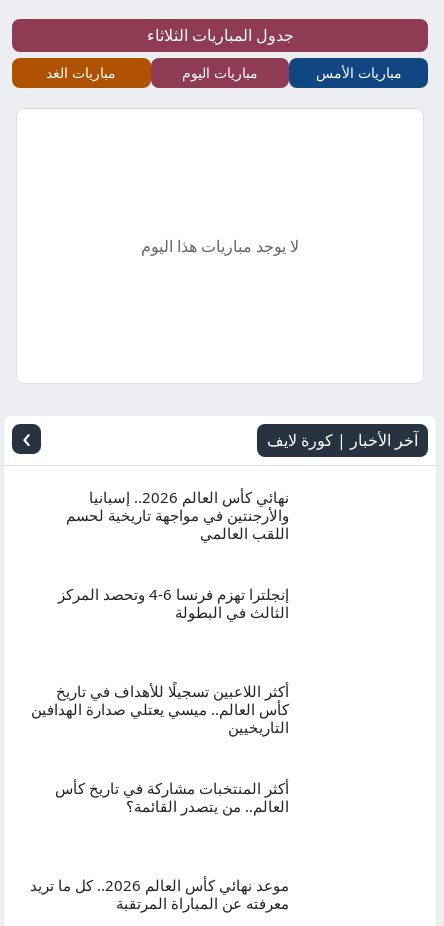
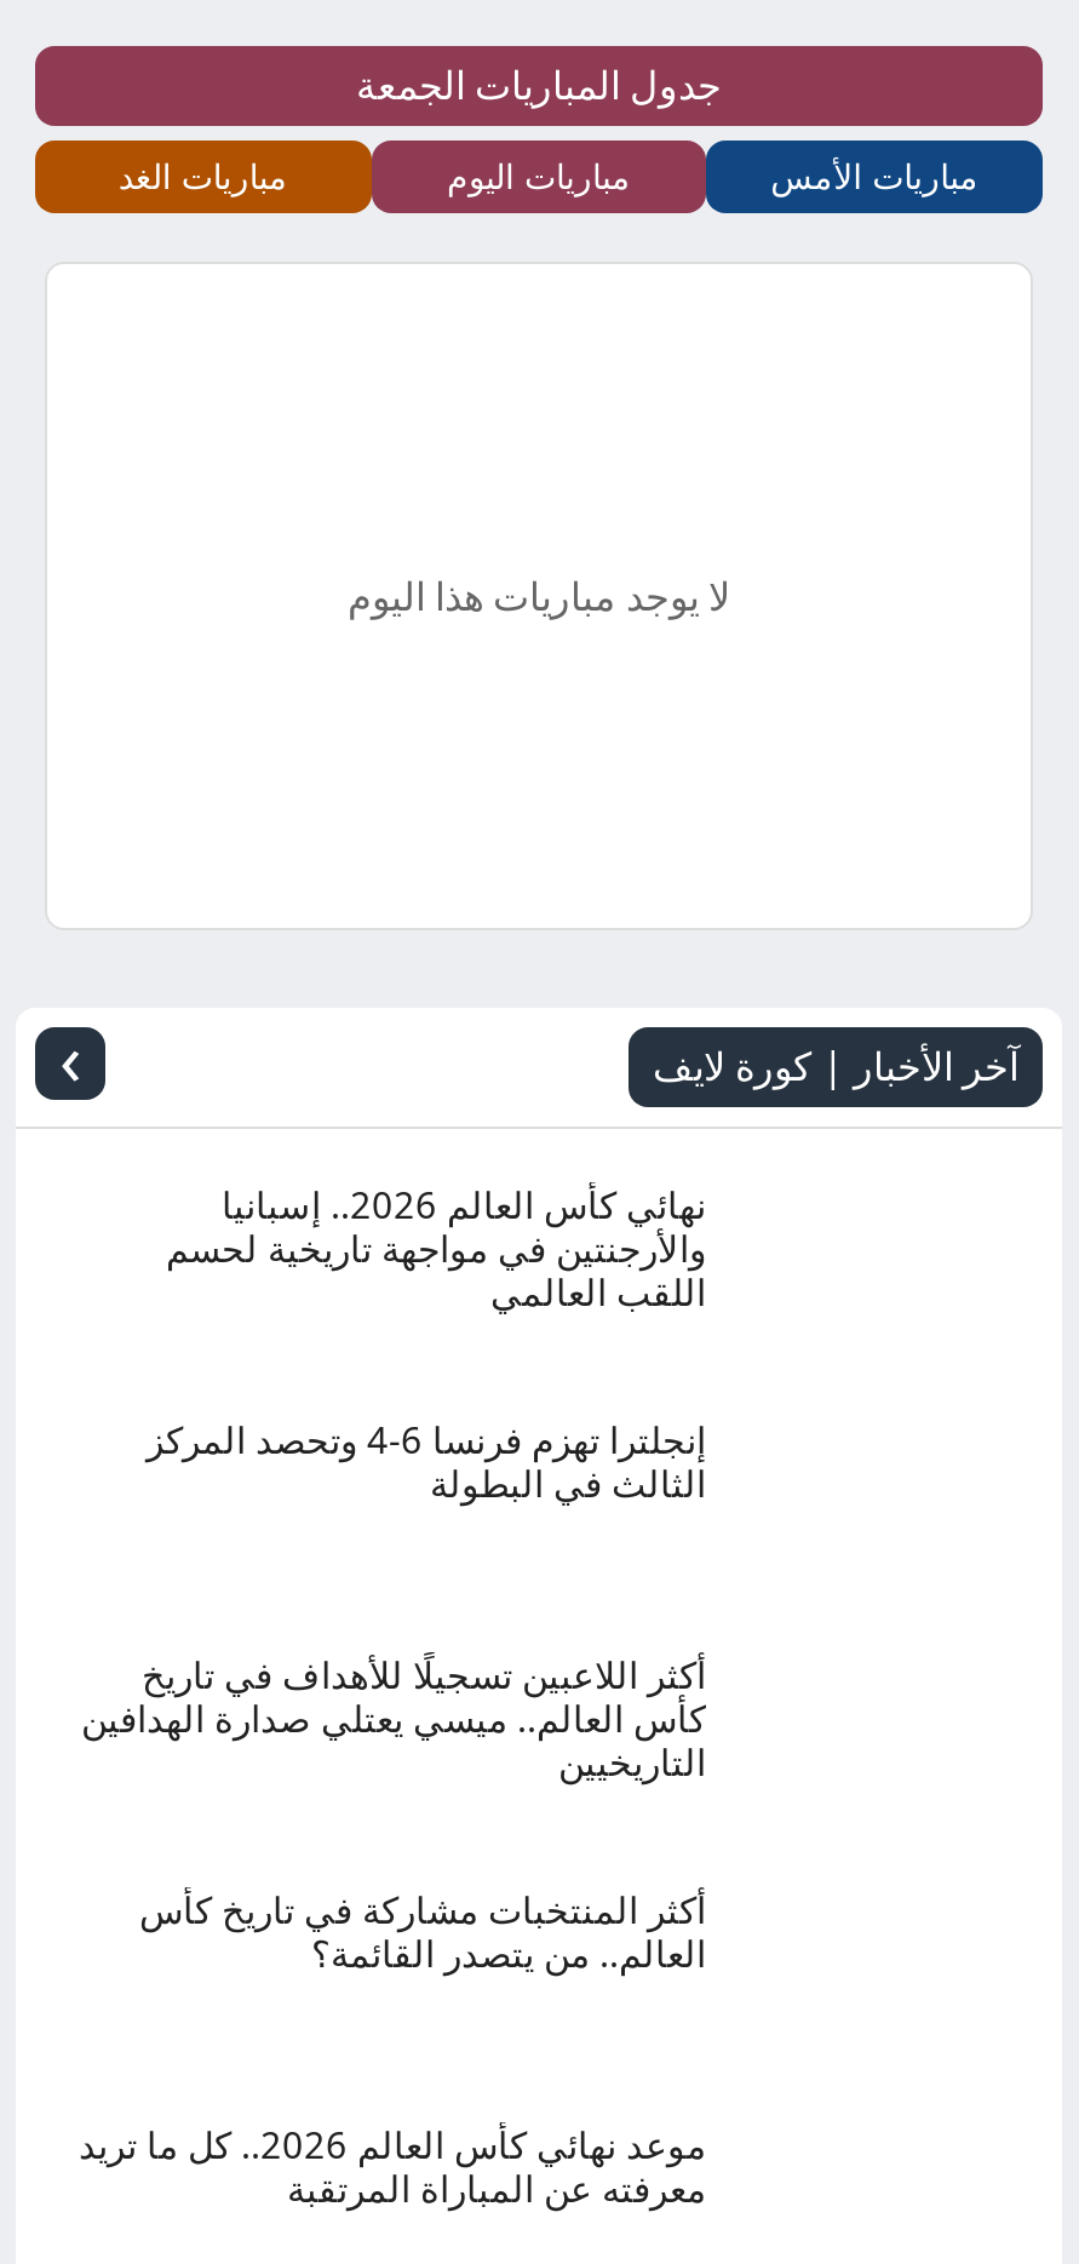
[146,24,293,46] جدول المباريات الثلاثاء -> [356,58,722,111] جدول المباريات الجمعة

